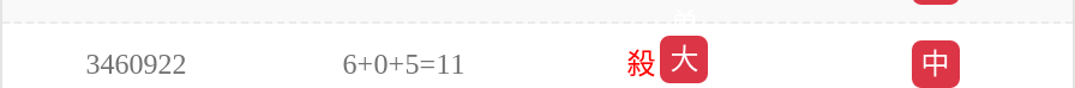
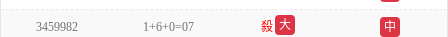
[86,48,187,81] 3460922 -> [36,20,78,34] 3459982
[343,48,465,81] 6+0+5=11 -> [143,20,194,34] 1+6+0=07

